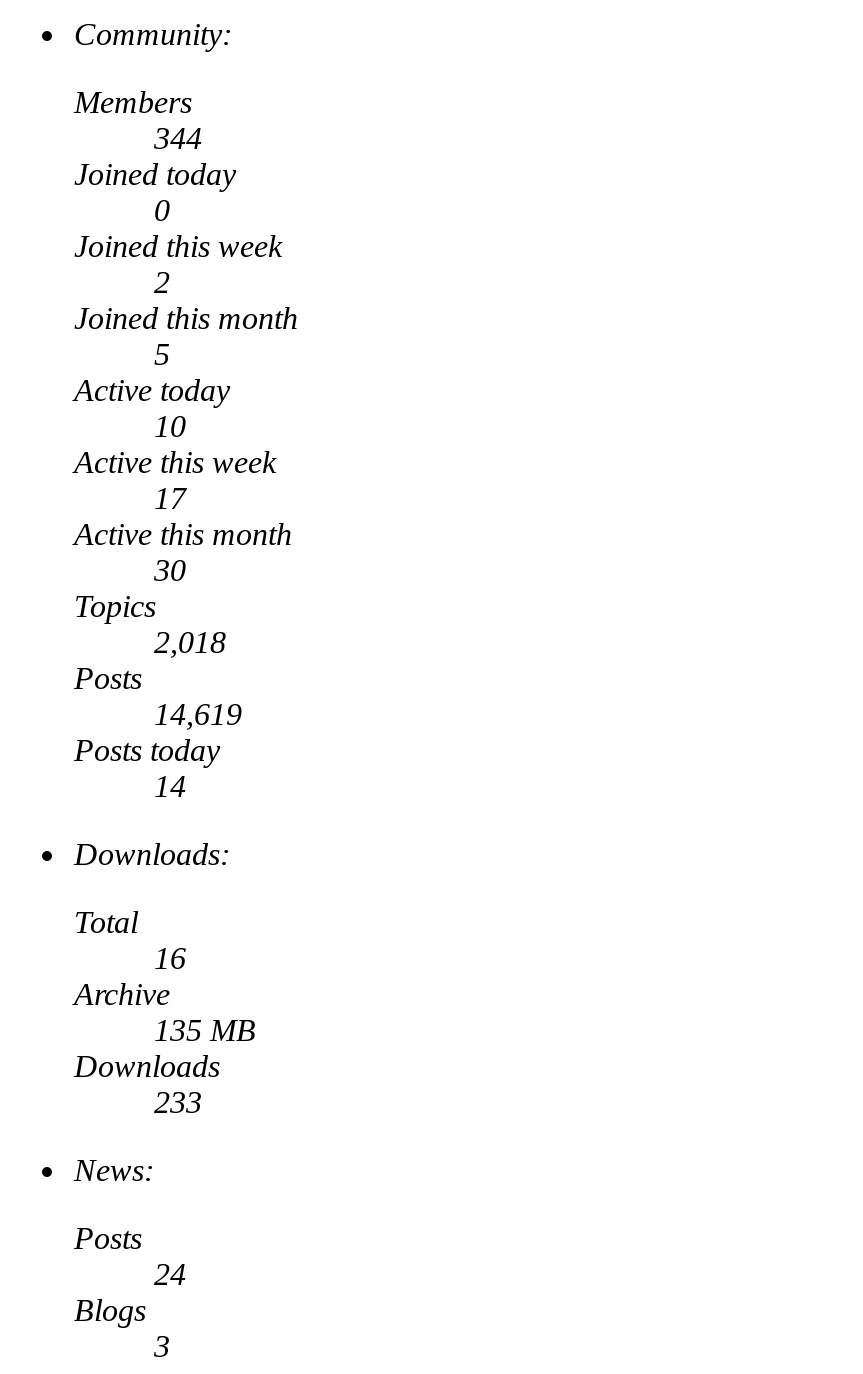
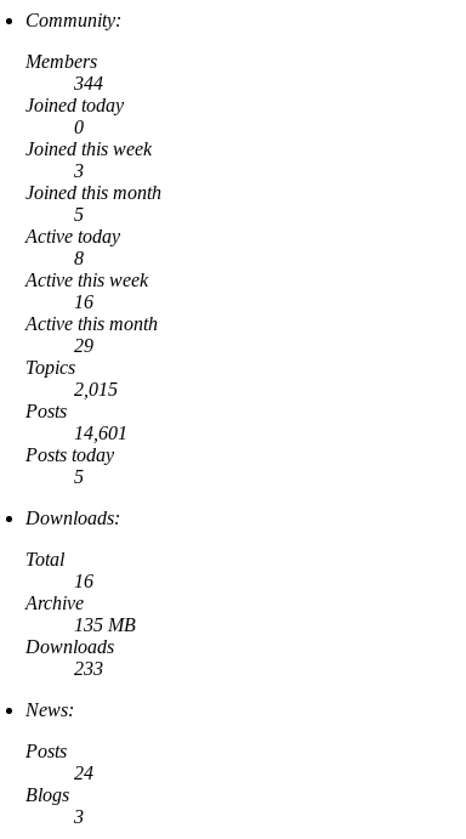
[154,265,170,299] 2 -> [74,161,84,181] 3
[154,409,186,443] 10 -> [74,248,84,269] 8
[154,481,186,515] 17 -> [74,292,93,313] 16
[154,553,186,587] 30 -> [74,336,93,356] 29
[154,625,226,659] 2,018 -> [74,379,118,400] 2,015
[154,697,242,731] 14,619 -> [74,423,127,444] 14,601
[154,769,186,803] 14 -> [74,467,84,487] 5

